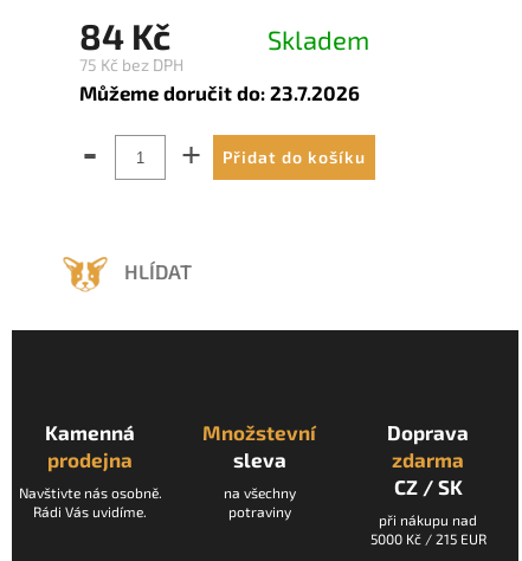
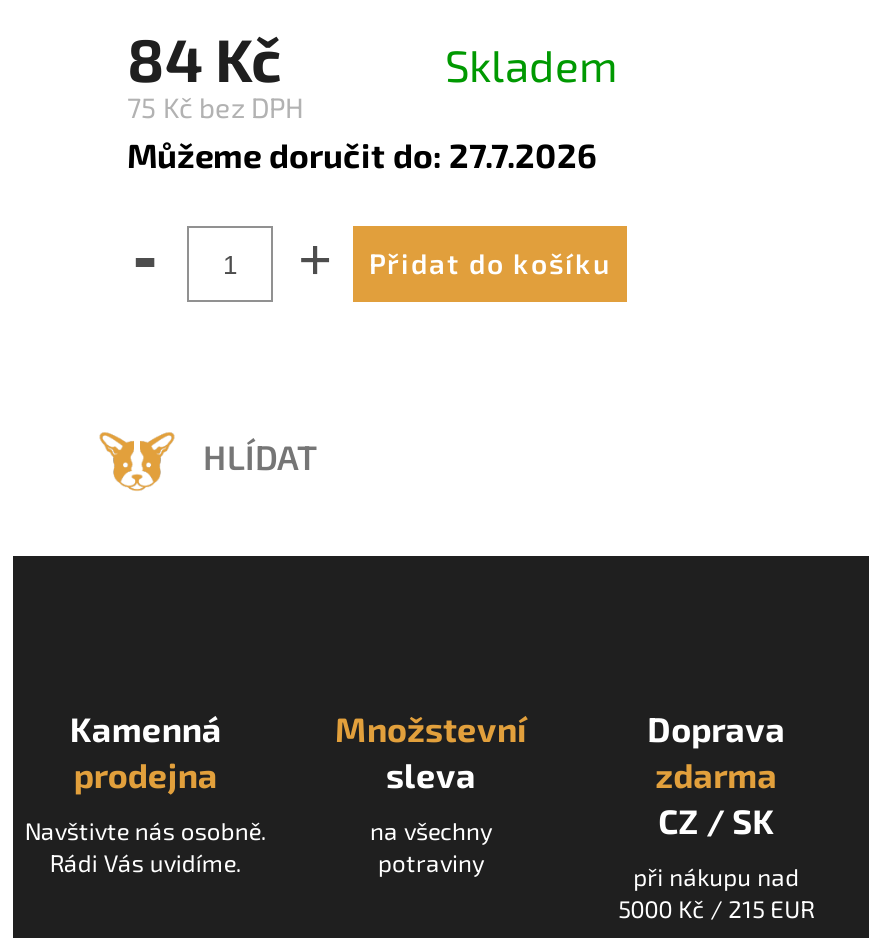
[79,81,360,105] Můžeme doručit do: 23.7.2026 -> [127,135,597,175] Můžeme doručit do: 27.7.2026

